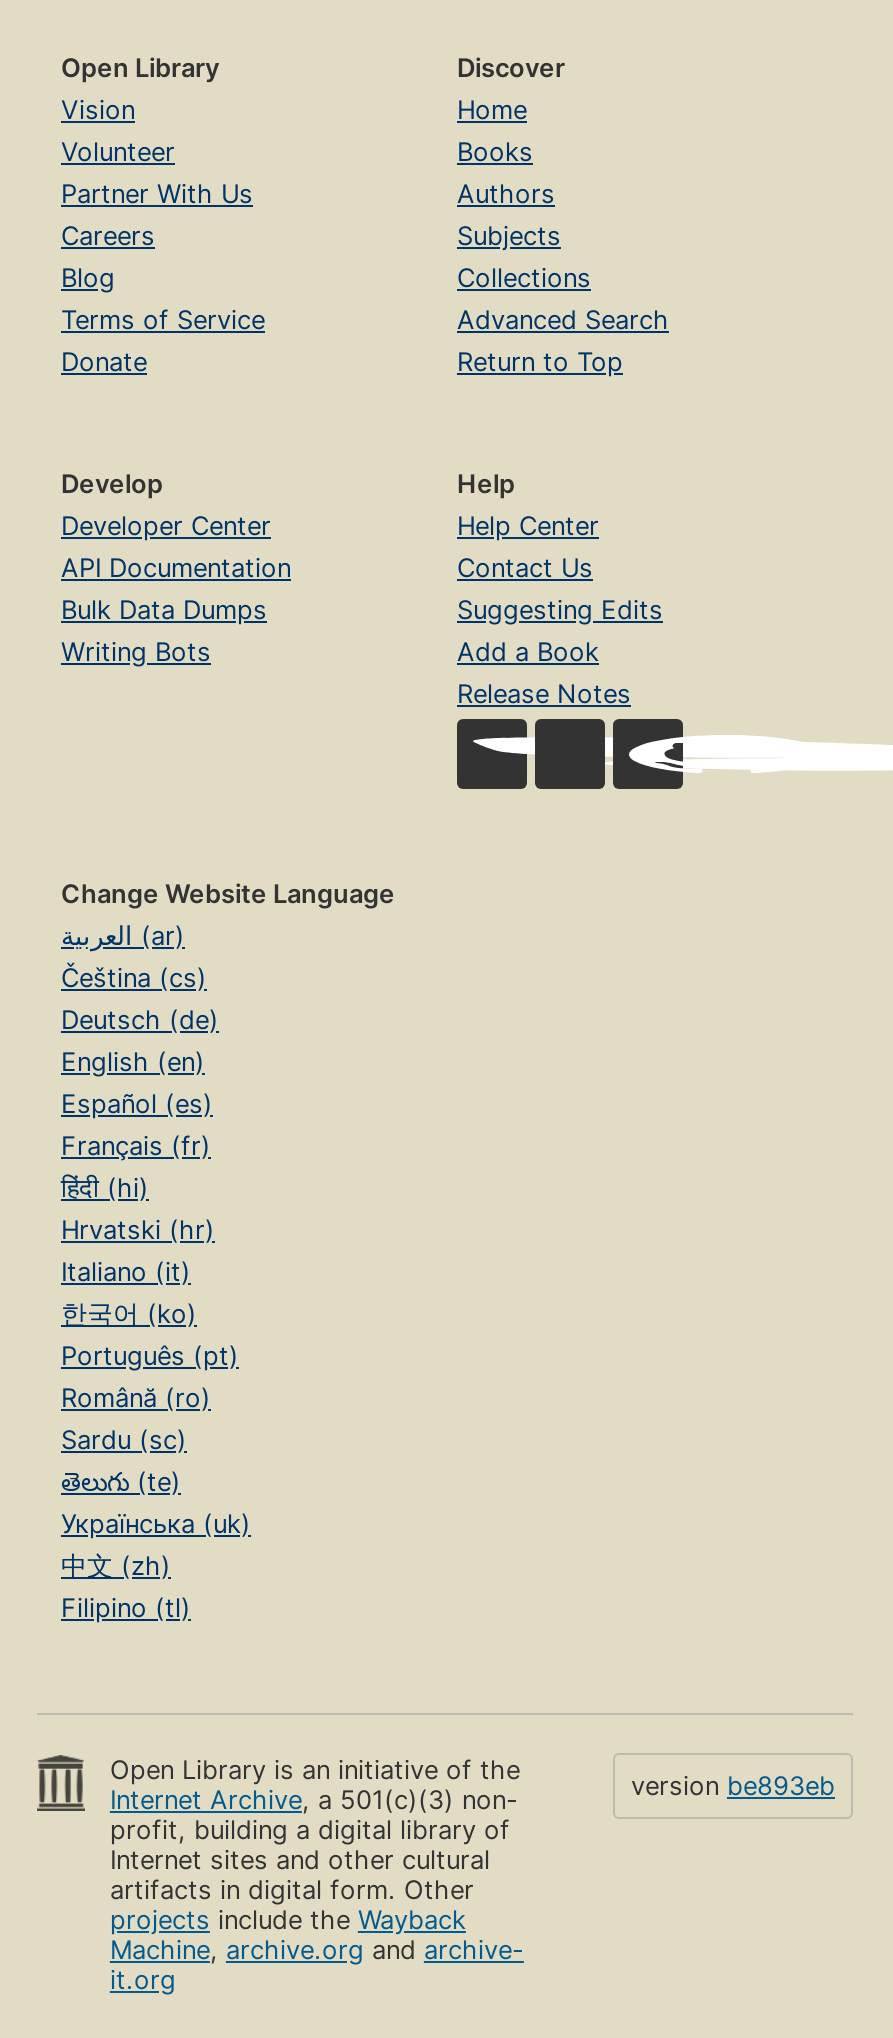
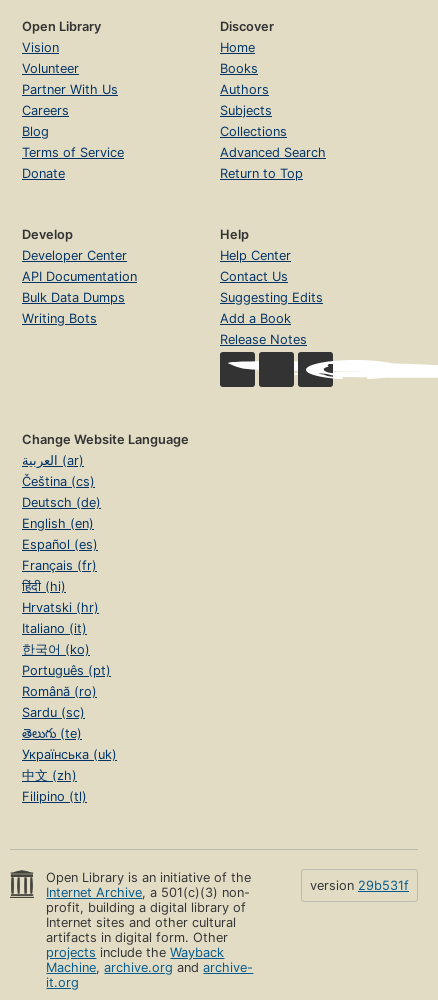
[631,1771,835,1801] version be893eb -> [310,878,409,893] version 29b531f

